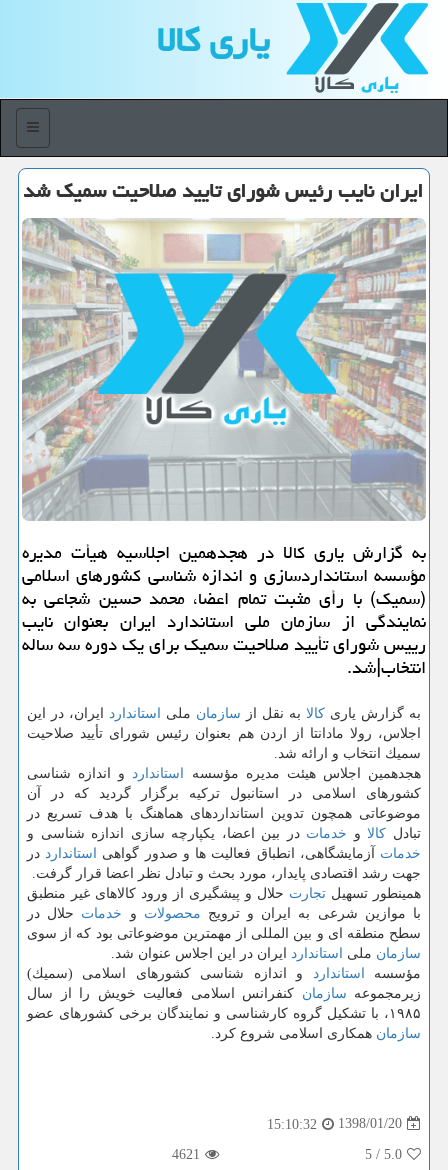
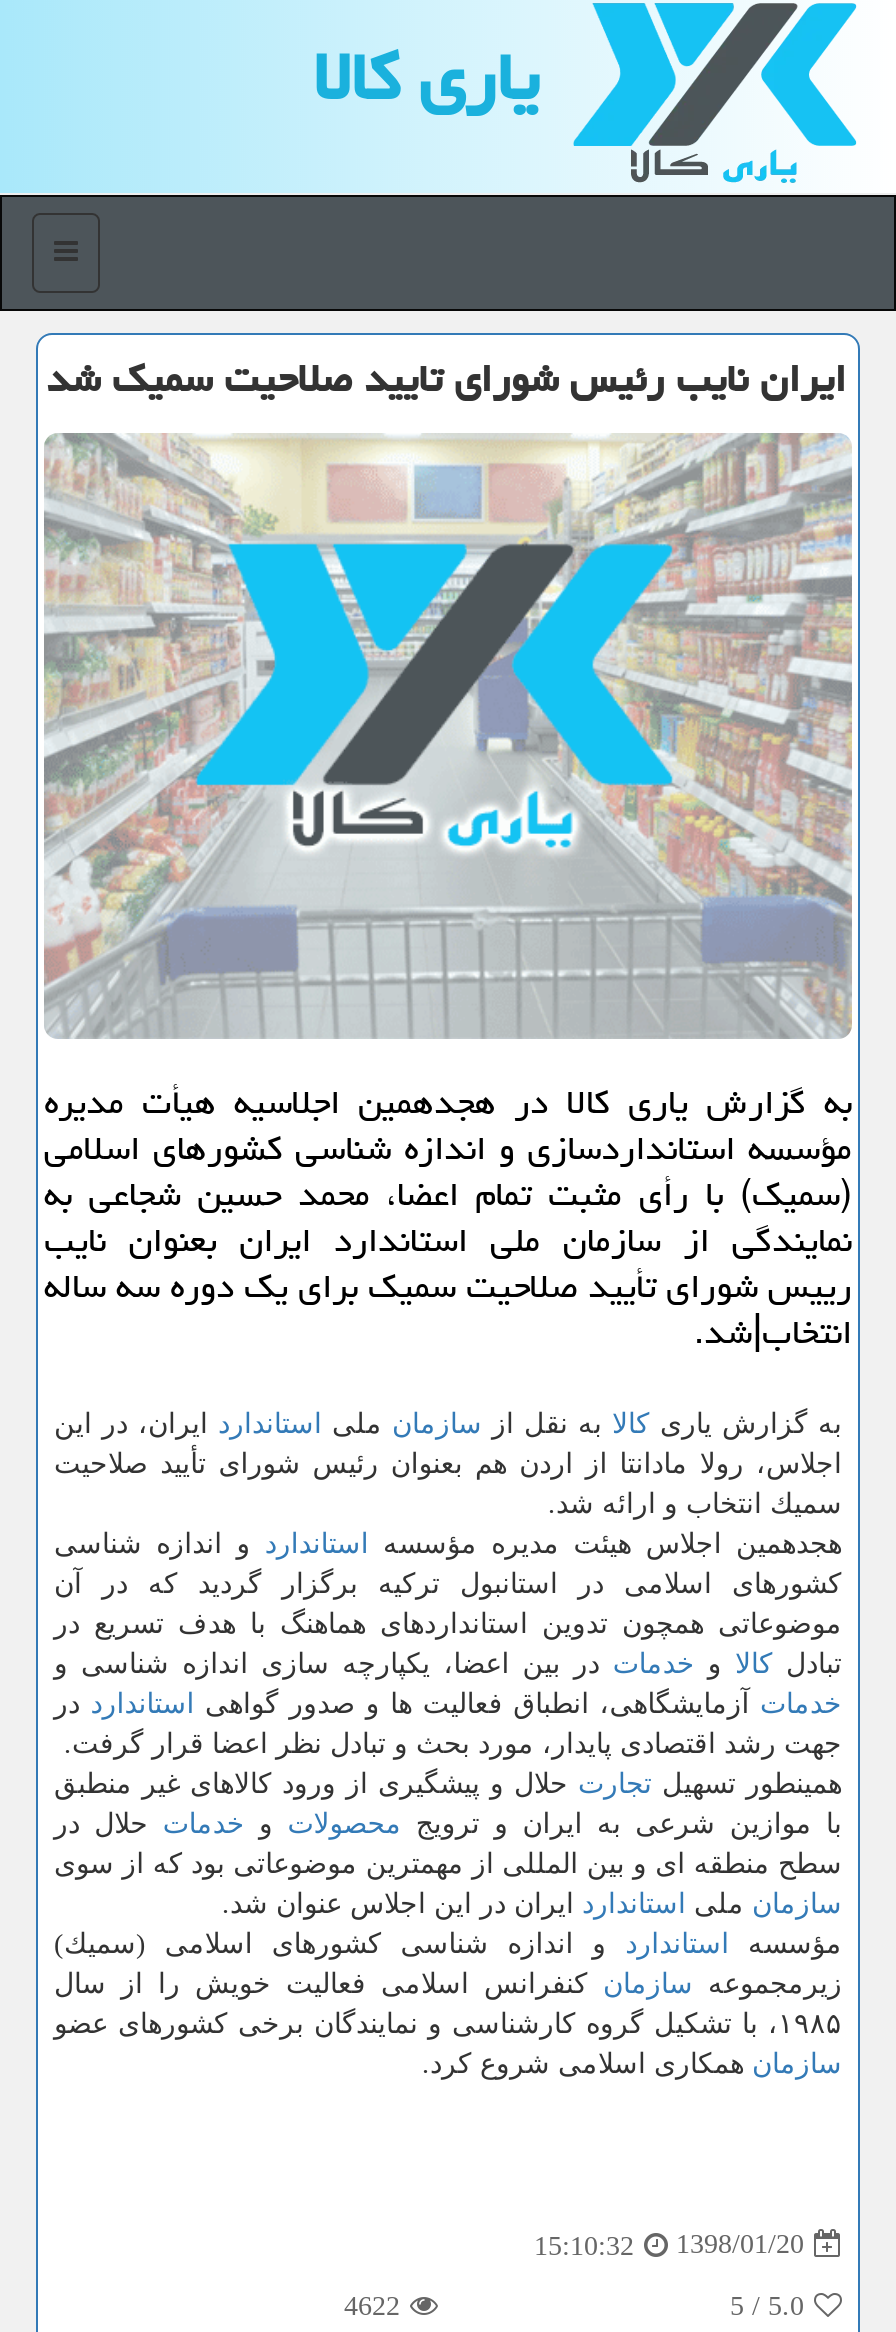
[172,1147,200,1162] 4621 -> [344,2291,400,2321] 4622

